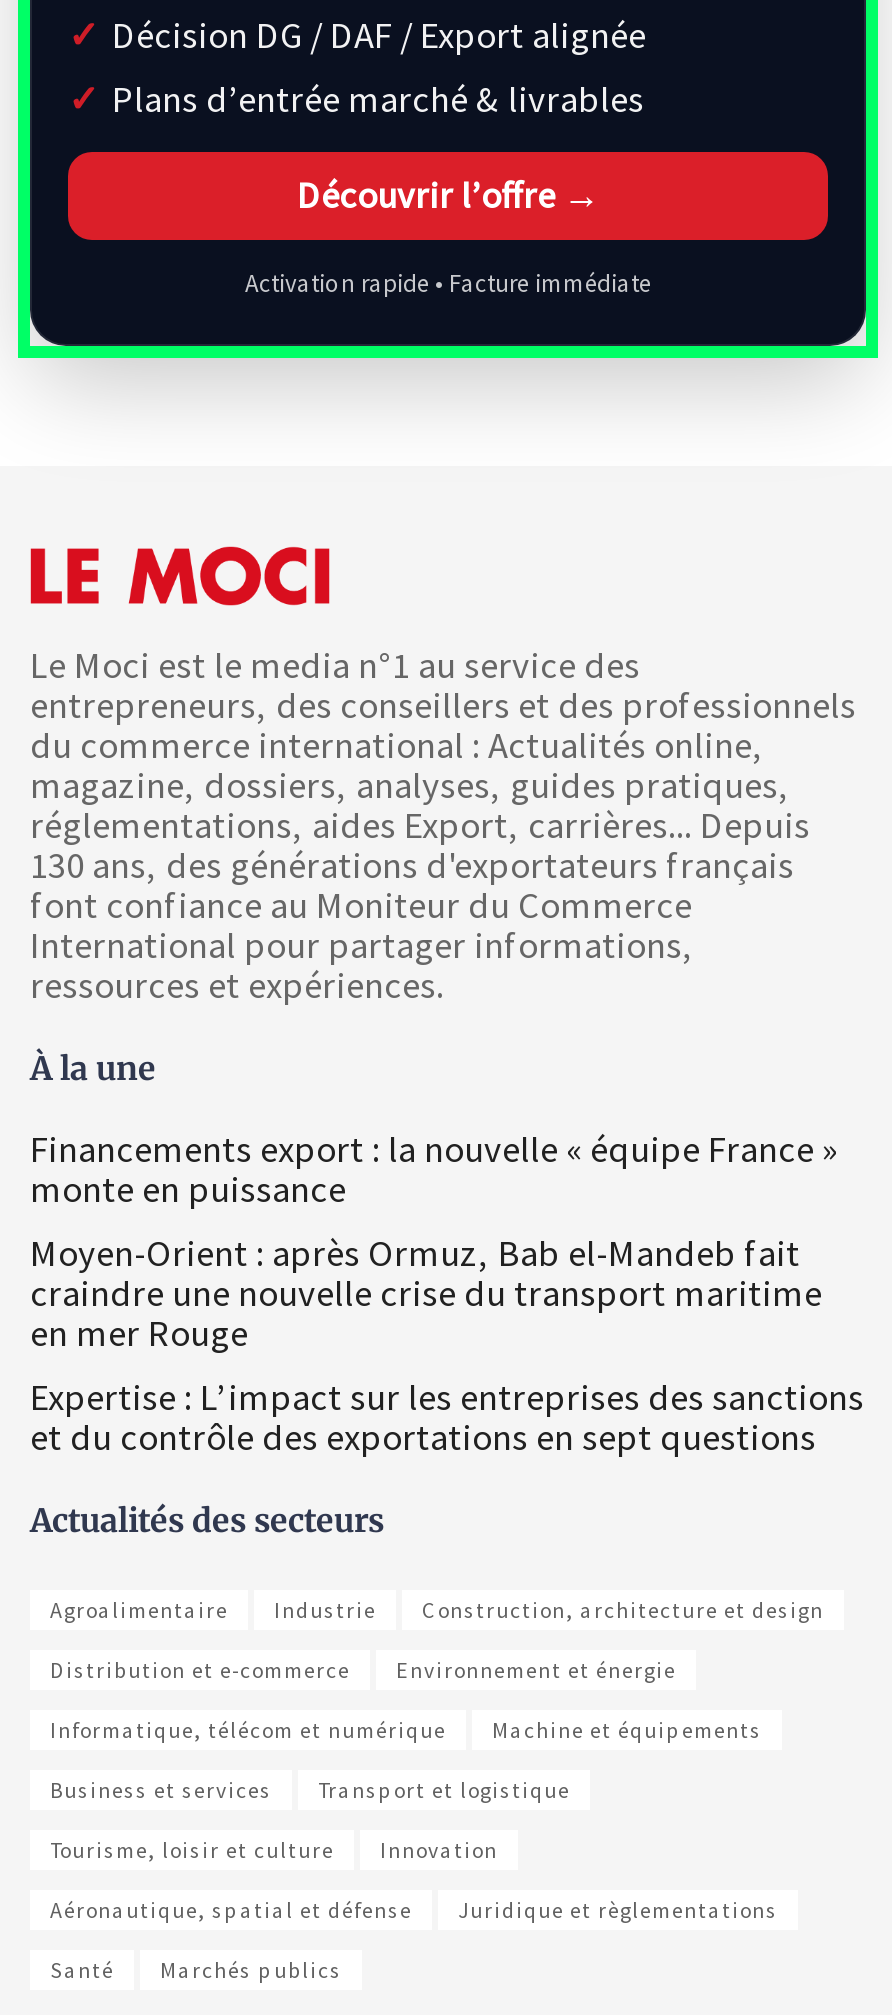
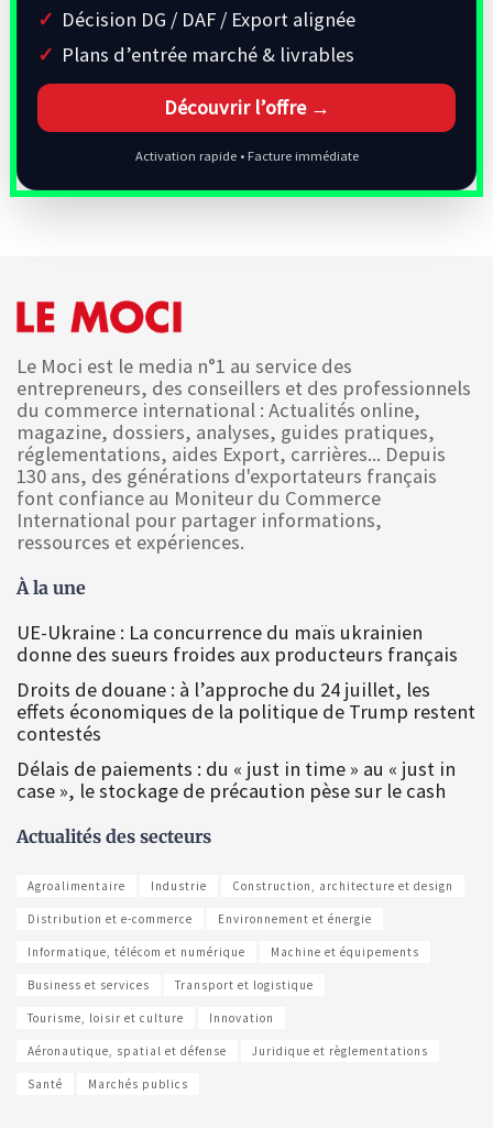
[30,1125,864,1459] Financements export : la nouvelle « équipe France » | monte en puissance | Moyen-Orient : après Ormuz, Bab el-Mandeb fait | craindre une nouvelle crise du transport maritime | en mer Rouge | Expertise : L’impact sur les entreprises des sanctions | et du contrôle des exportations en sept questions -> [17,619,475,803] UE-Ukraine : La concurrence du maïs ukrainien | donne des sueurs froides aux producteurs français | Droits de douane : à l’approche du 24 juillet, les | effets économiques de la politique de Trump restent | contestés | Délais de paiements : du « just in time » au « just in | case », le stockage de précaution pèse sur le cash

